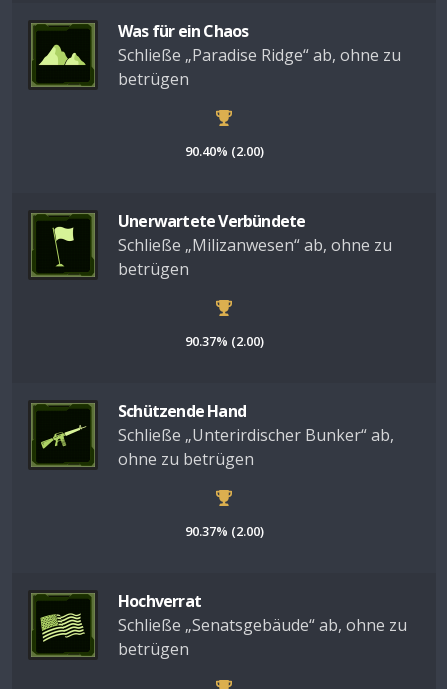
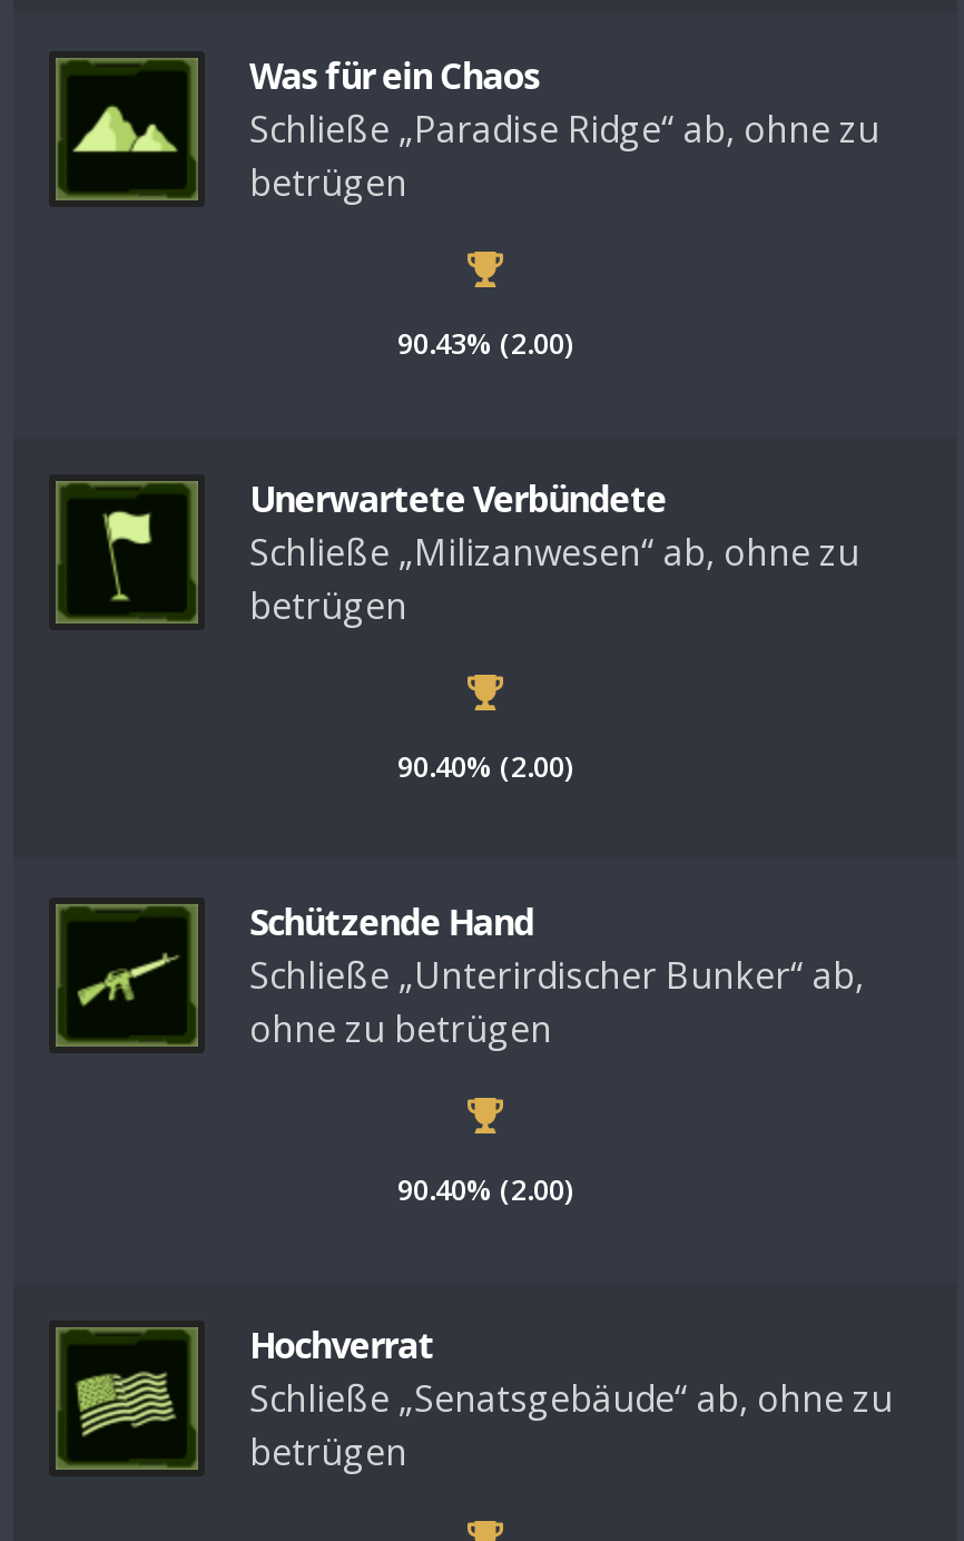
[184,142,263,160] 90.40% (2.00) -> [397,323,573,363] 90.43% (2.00)
[184,332,263,350] 90.37% (2.00) -> [397,746,573,786] 90.40% (2.00)
[184,522,263,540] 90.37% (2.00) -> [397,1169,573,1209] 90.40% (2.00)

